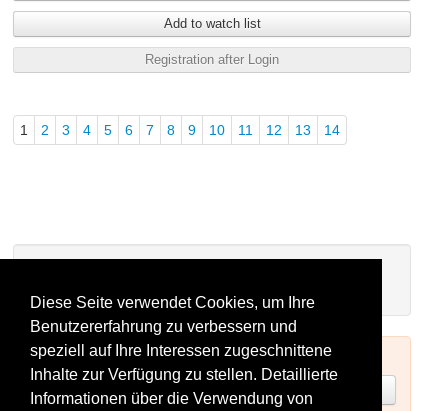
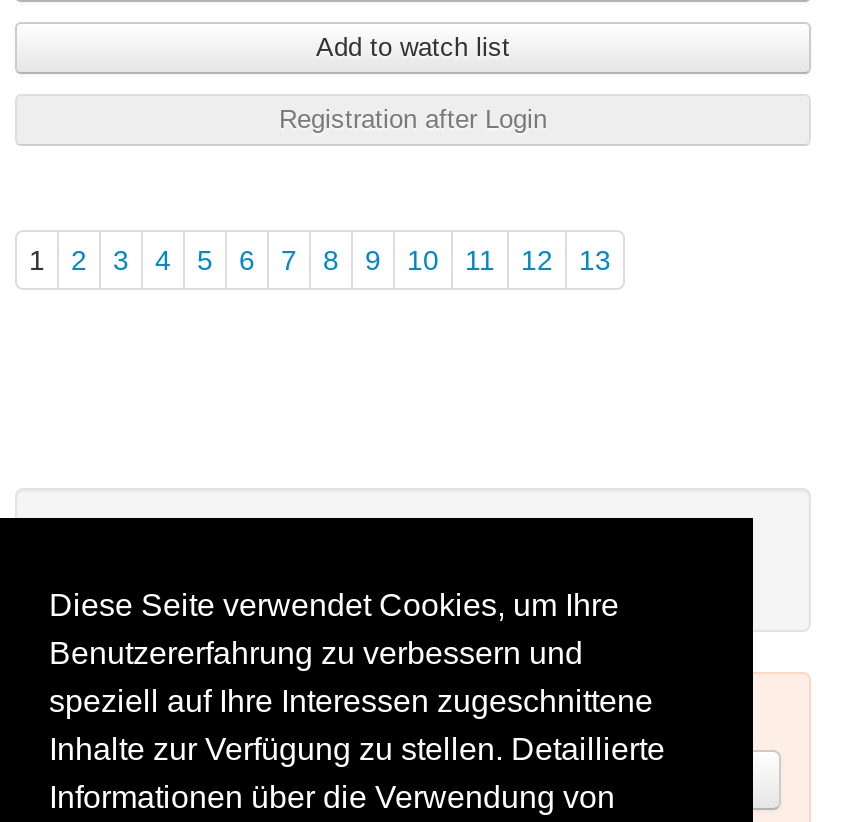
[324,122,340,138] 14 -> none

